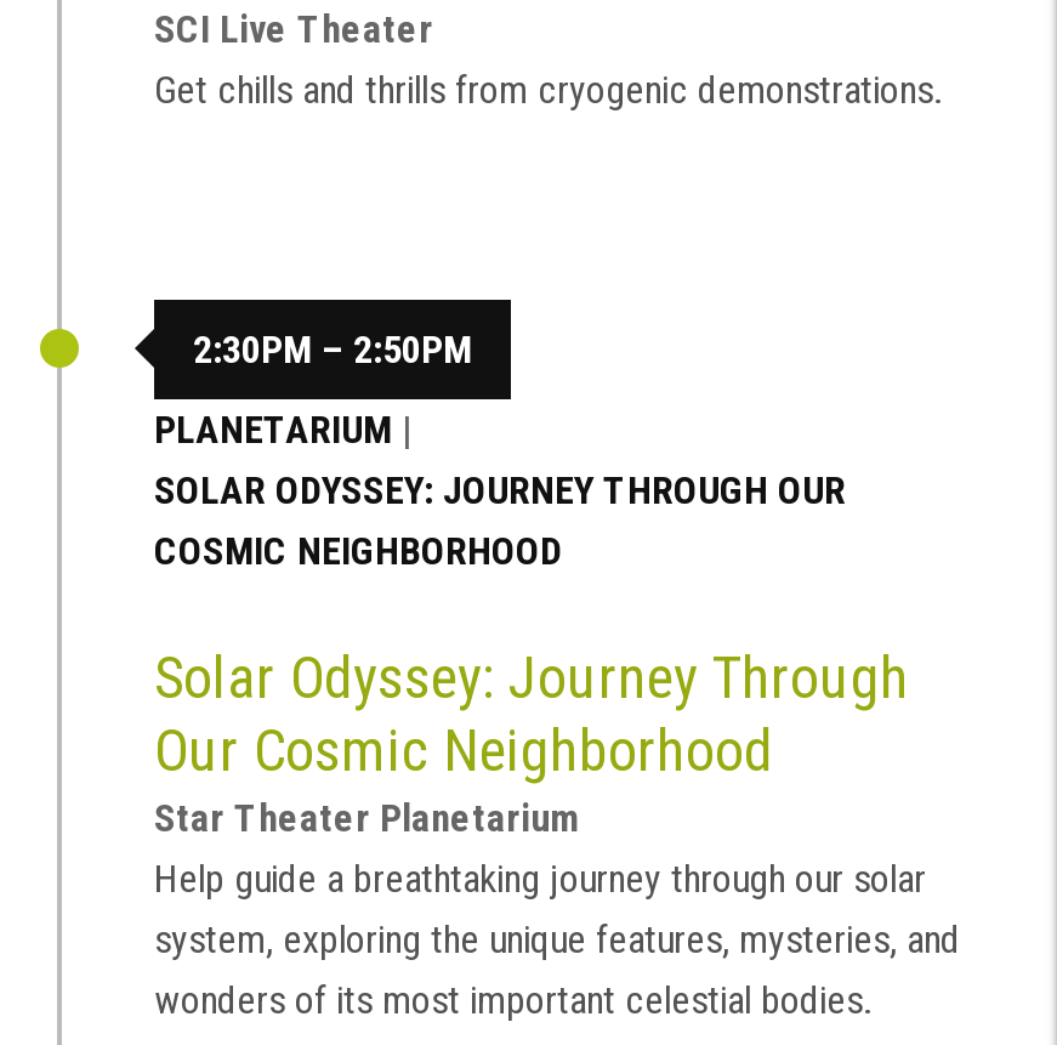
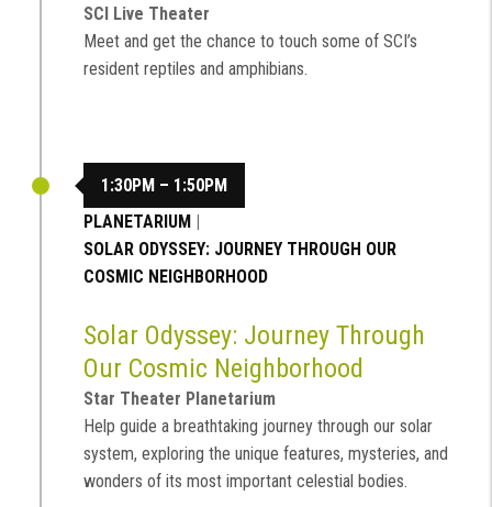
[154,67,940,113] Get chills and thrills from cryogenic demonstrations. -> [83,30,417,79] Meet and get the chance to touch some of SCI’s | resident reptiles and amphibians.
[193,326,472,372] 2:30PM – 2:50PM -> [101,175,227,196] 1:30PM – 1:50PM

